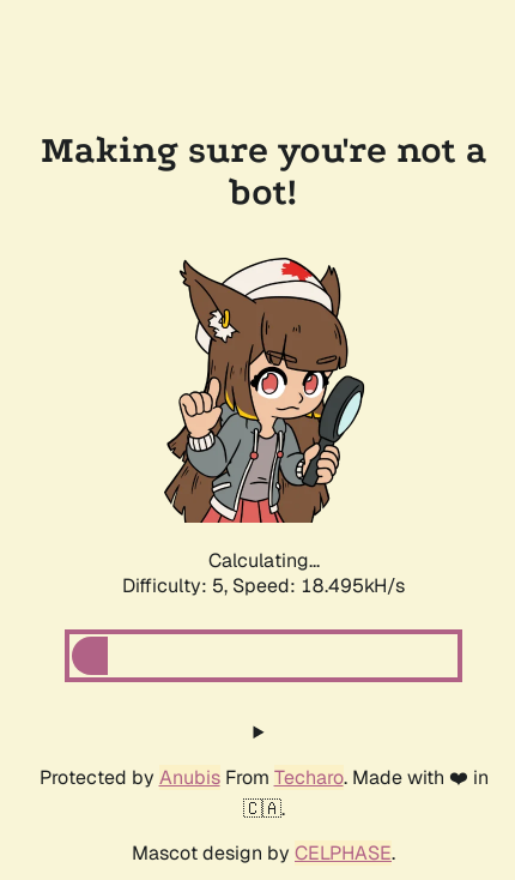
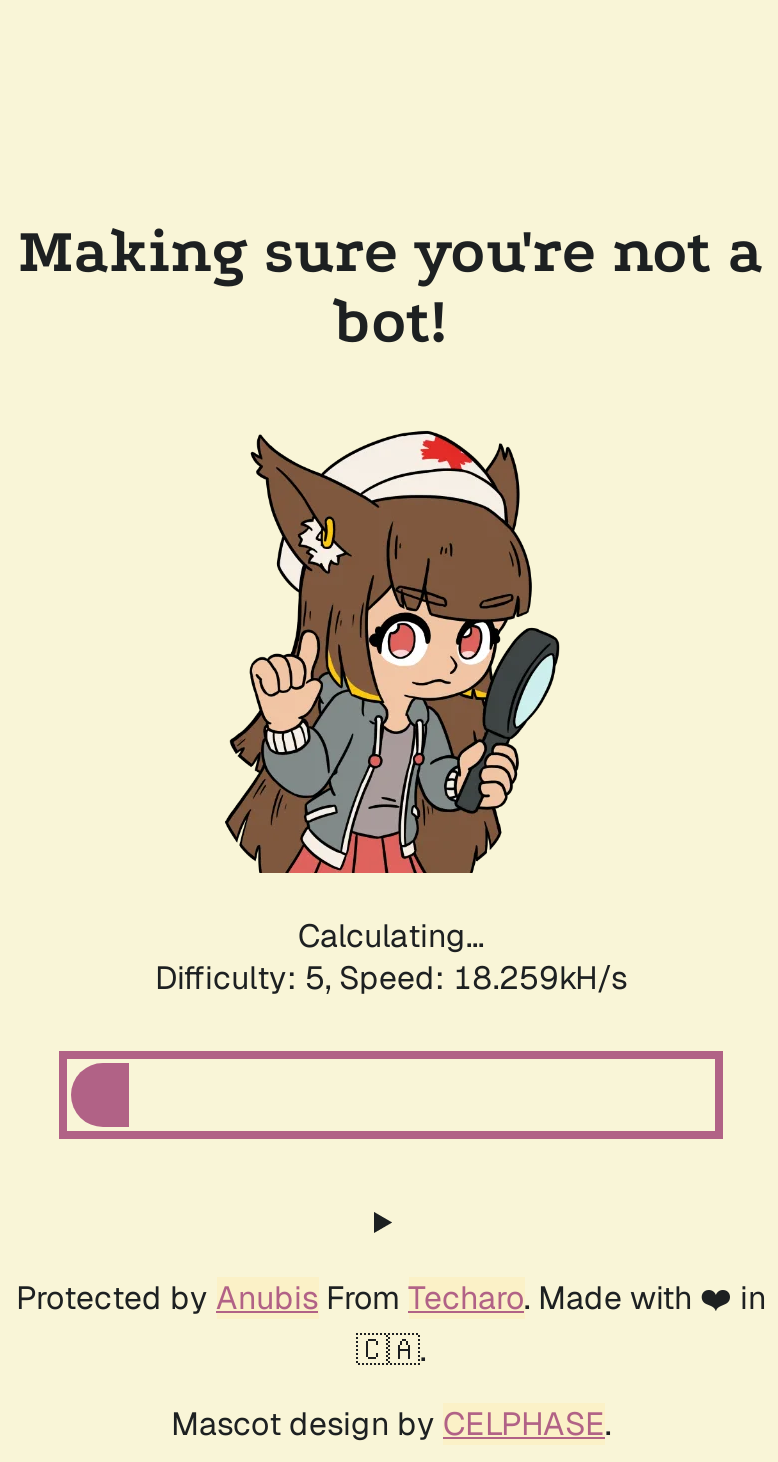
[122,573,405,598] Difficulty: 5, Speed: 18.495kH/s -> [155,957,627,999] Difficulty: 5, Speed: 18.259kH/s

